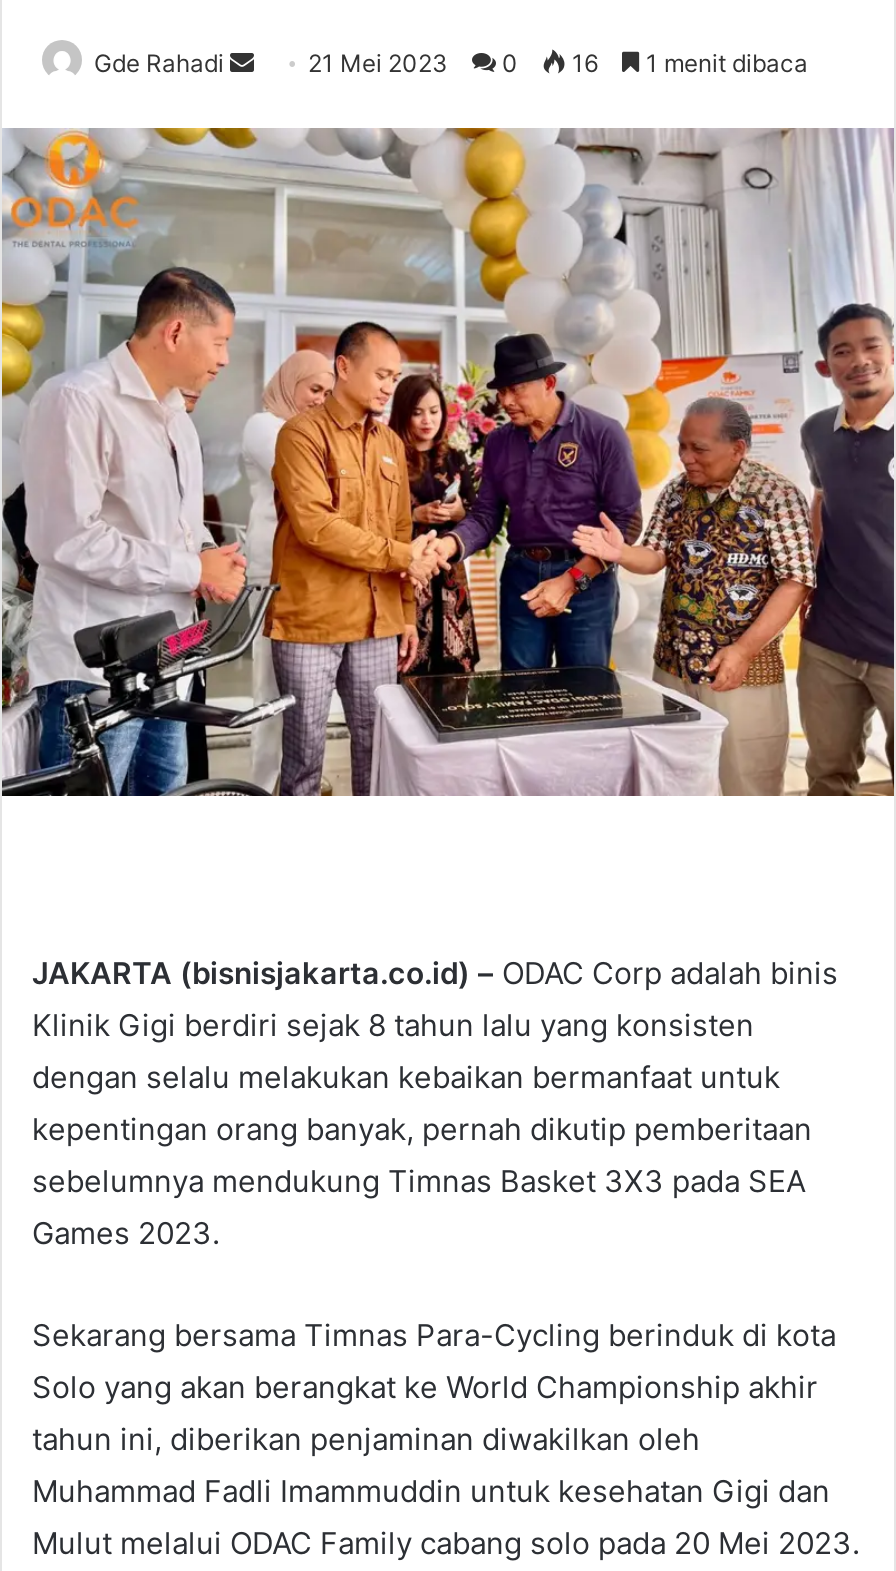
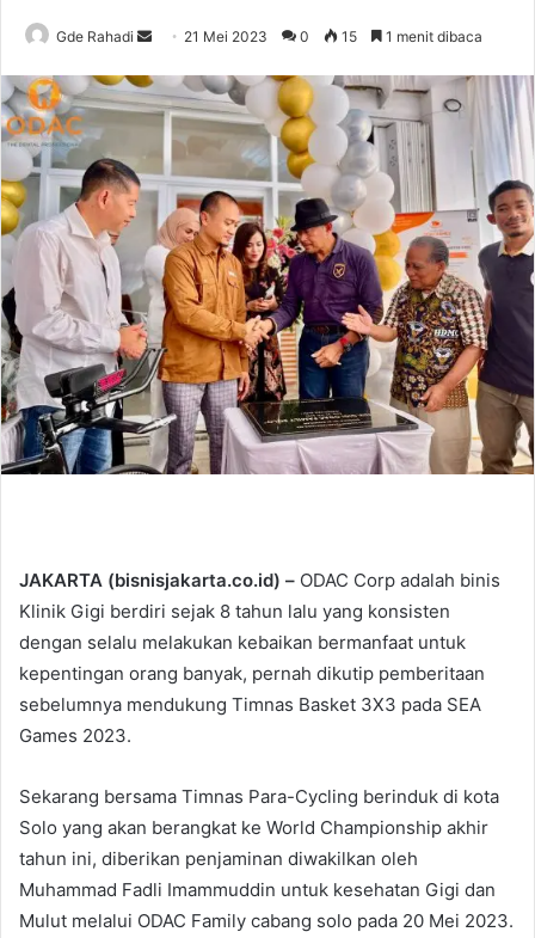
[566,48,598,78] 16 -> [338,27,357,45] 15

